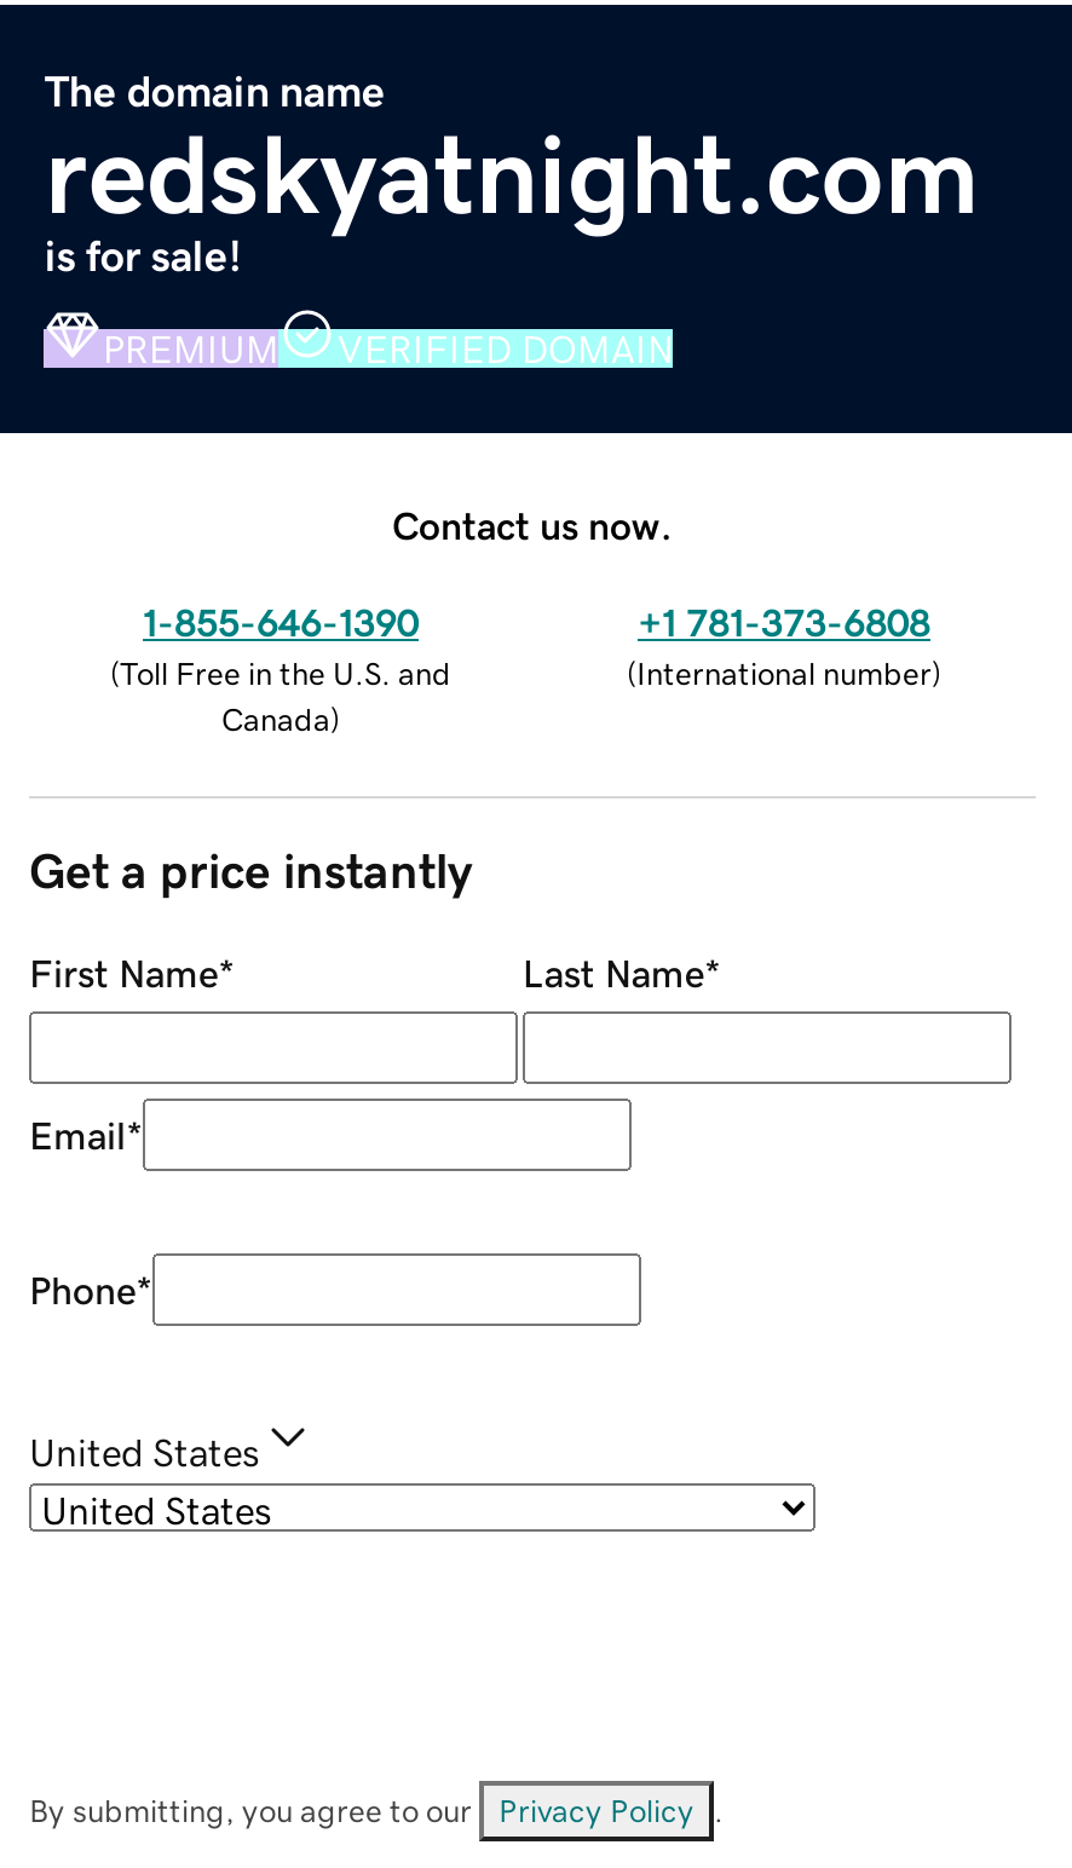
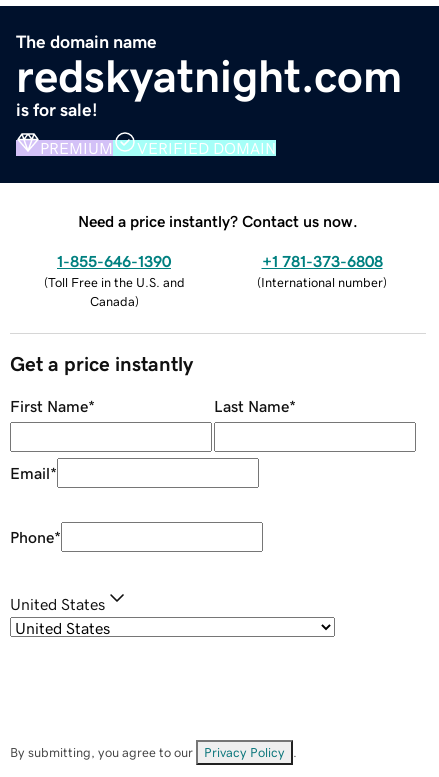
[392,505,673,543] Contact us now. -> [78,213,358,229] Need a price instantly? Contact us now.

